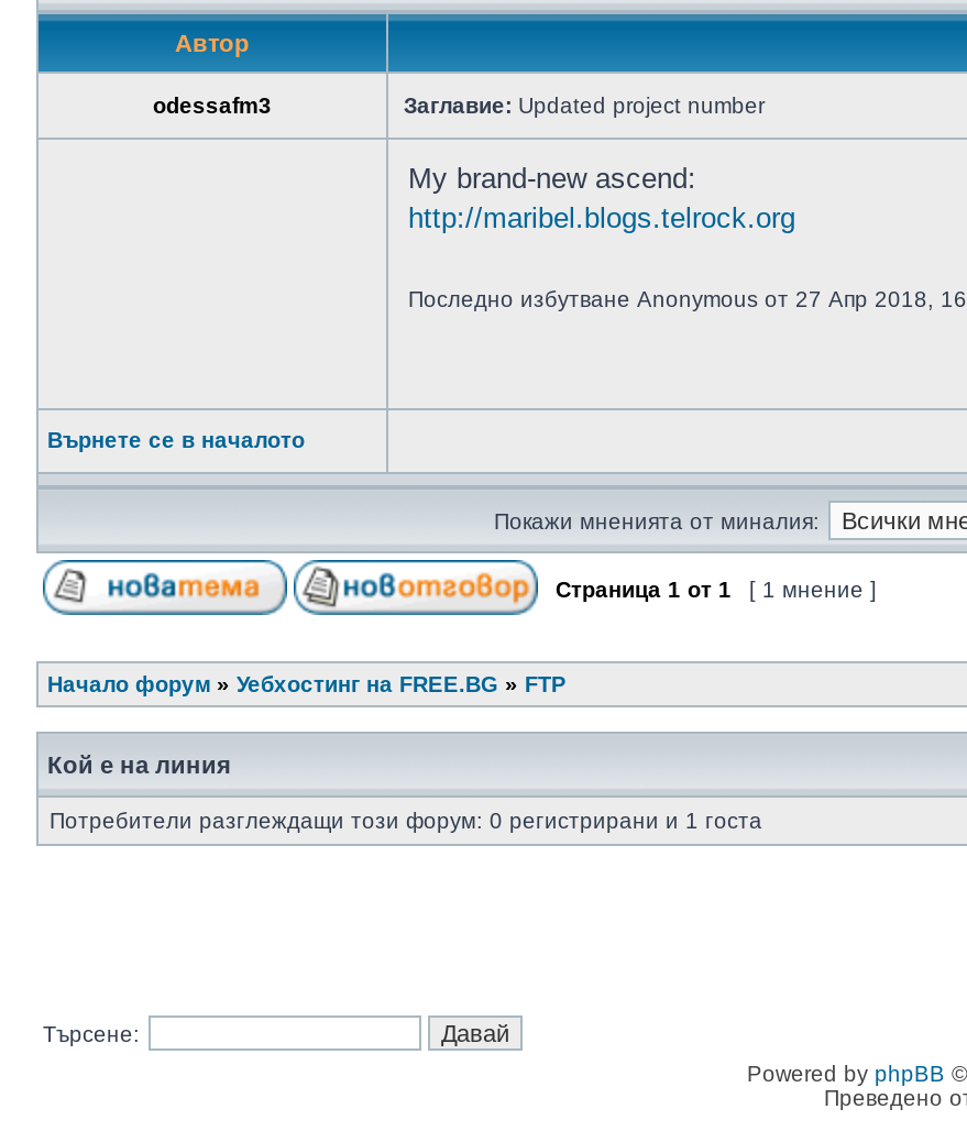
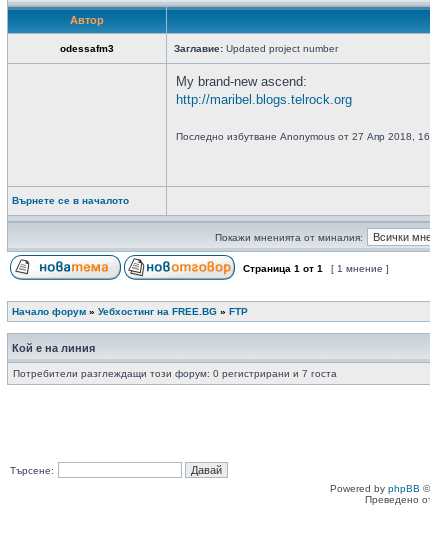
[50,809,762,833] Потребители разглеждащи този форум: 0 регистрирани и 1 госта -> [13,368,337,379] Потребители разглеждащи този форум: 0 регистрирани и 7 госта

